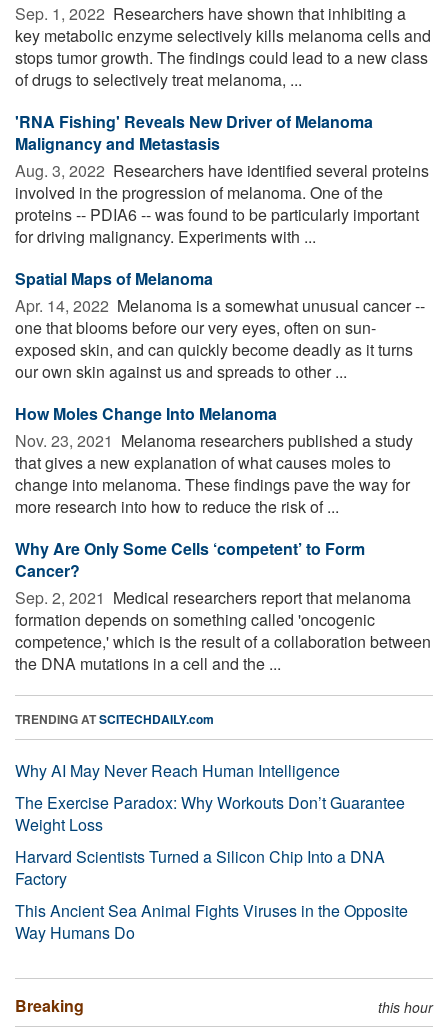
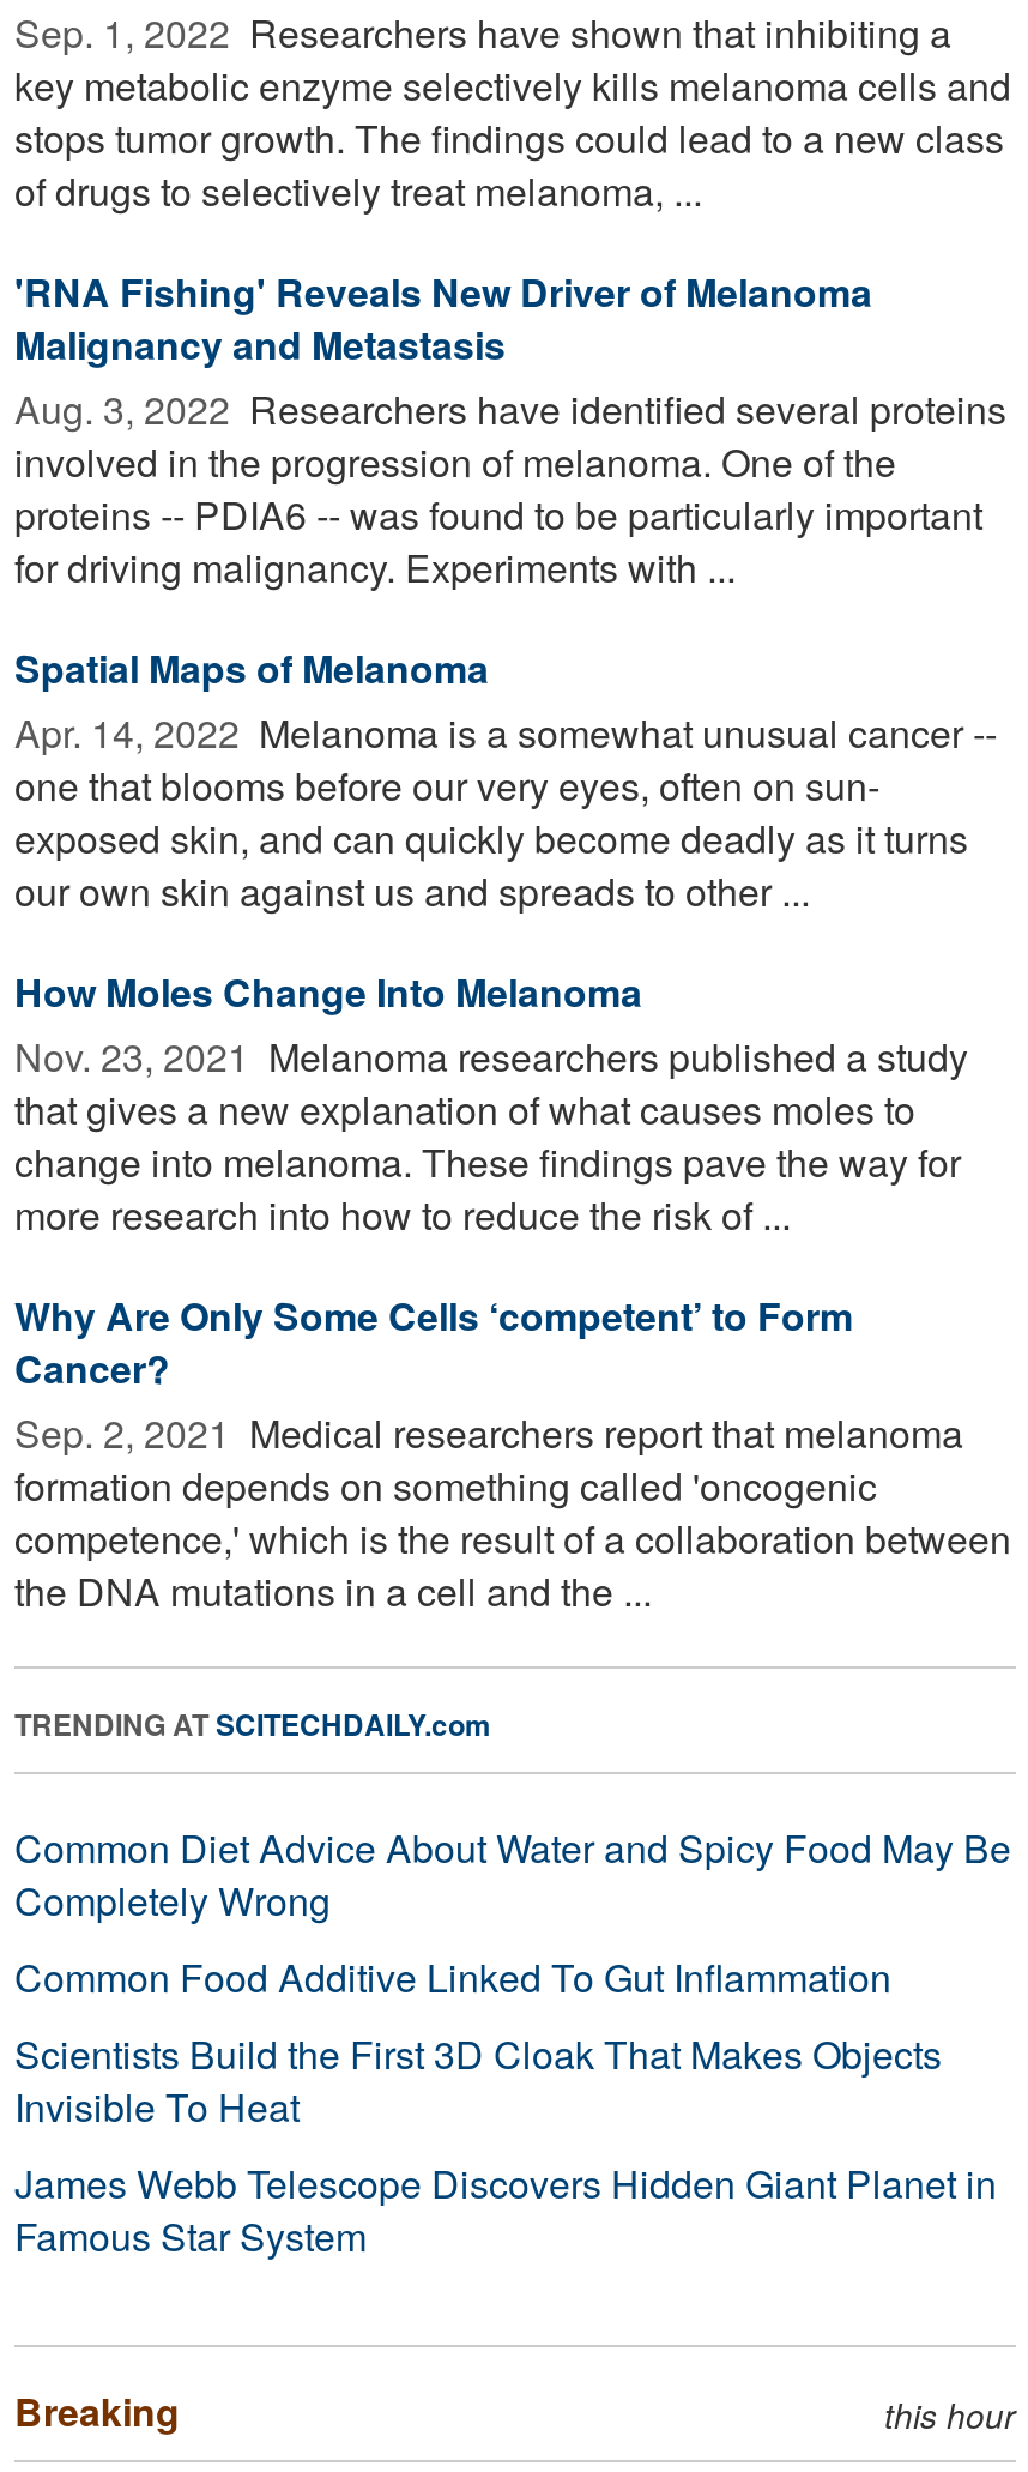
[15,759,408,944] Why AI May Never Reach Human Intelligence | The Exercise Paradox: Why Workouts Don’t Guarantee | Weight Loss | Harvard Scientists Turned a Silicon Chip Into a DNA | Factory | This Ancient Sea Animal Fights Viruses in the Opposite | Way Humans Do -> [14,1819,1011,2263] Common Diet Advice About Water and Spicy Food May Be | Completely Wrong | Common Food Additive Linked To Gut Inflammation | Scientists Build the First 3D Cloak That Makes Objects | Invisible To Heat | James Webb Telescope Discovers Hidden Giant Planet in | Famous Star System

